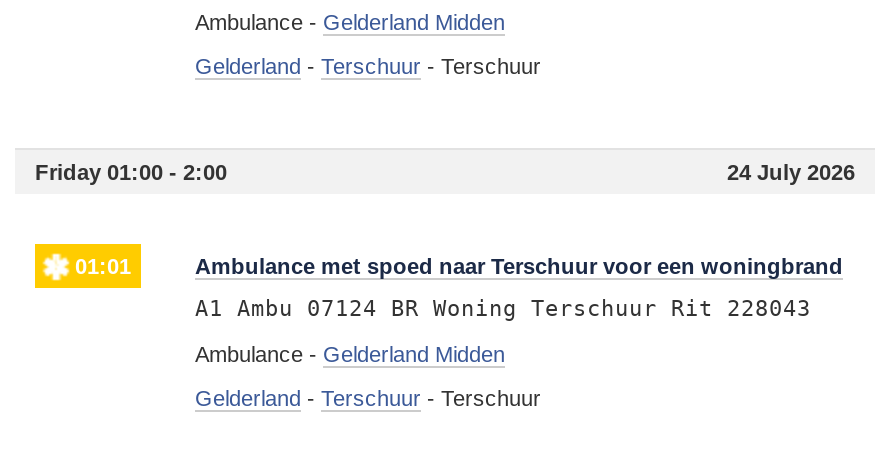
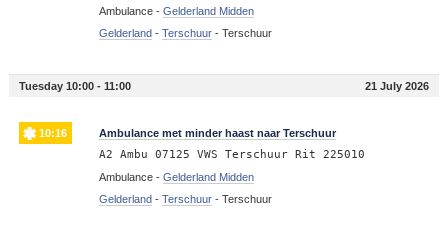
[35,160,855,184] Friday 01:00 - 2:00 | 24 July 2026 -> [19,80,429,92] Tuesday 10:00 - 11:00 | 21 July 2026
[75,254,843,278] 01:01 | Ambulance met spoed naar Terschuur voor een woningbrand -> [39,127,336,139] 10:16 | Ambulance met minder haast naar Terschuur
[195,296,811,322] A1 Ambu 07124 BR Woning Terschuur Rit 228043 -> [99,148,365,161] A2 Ambu 07125 VWS Terschuur Rit 225010

